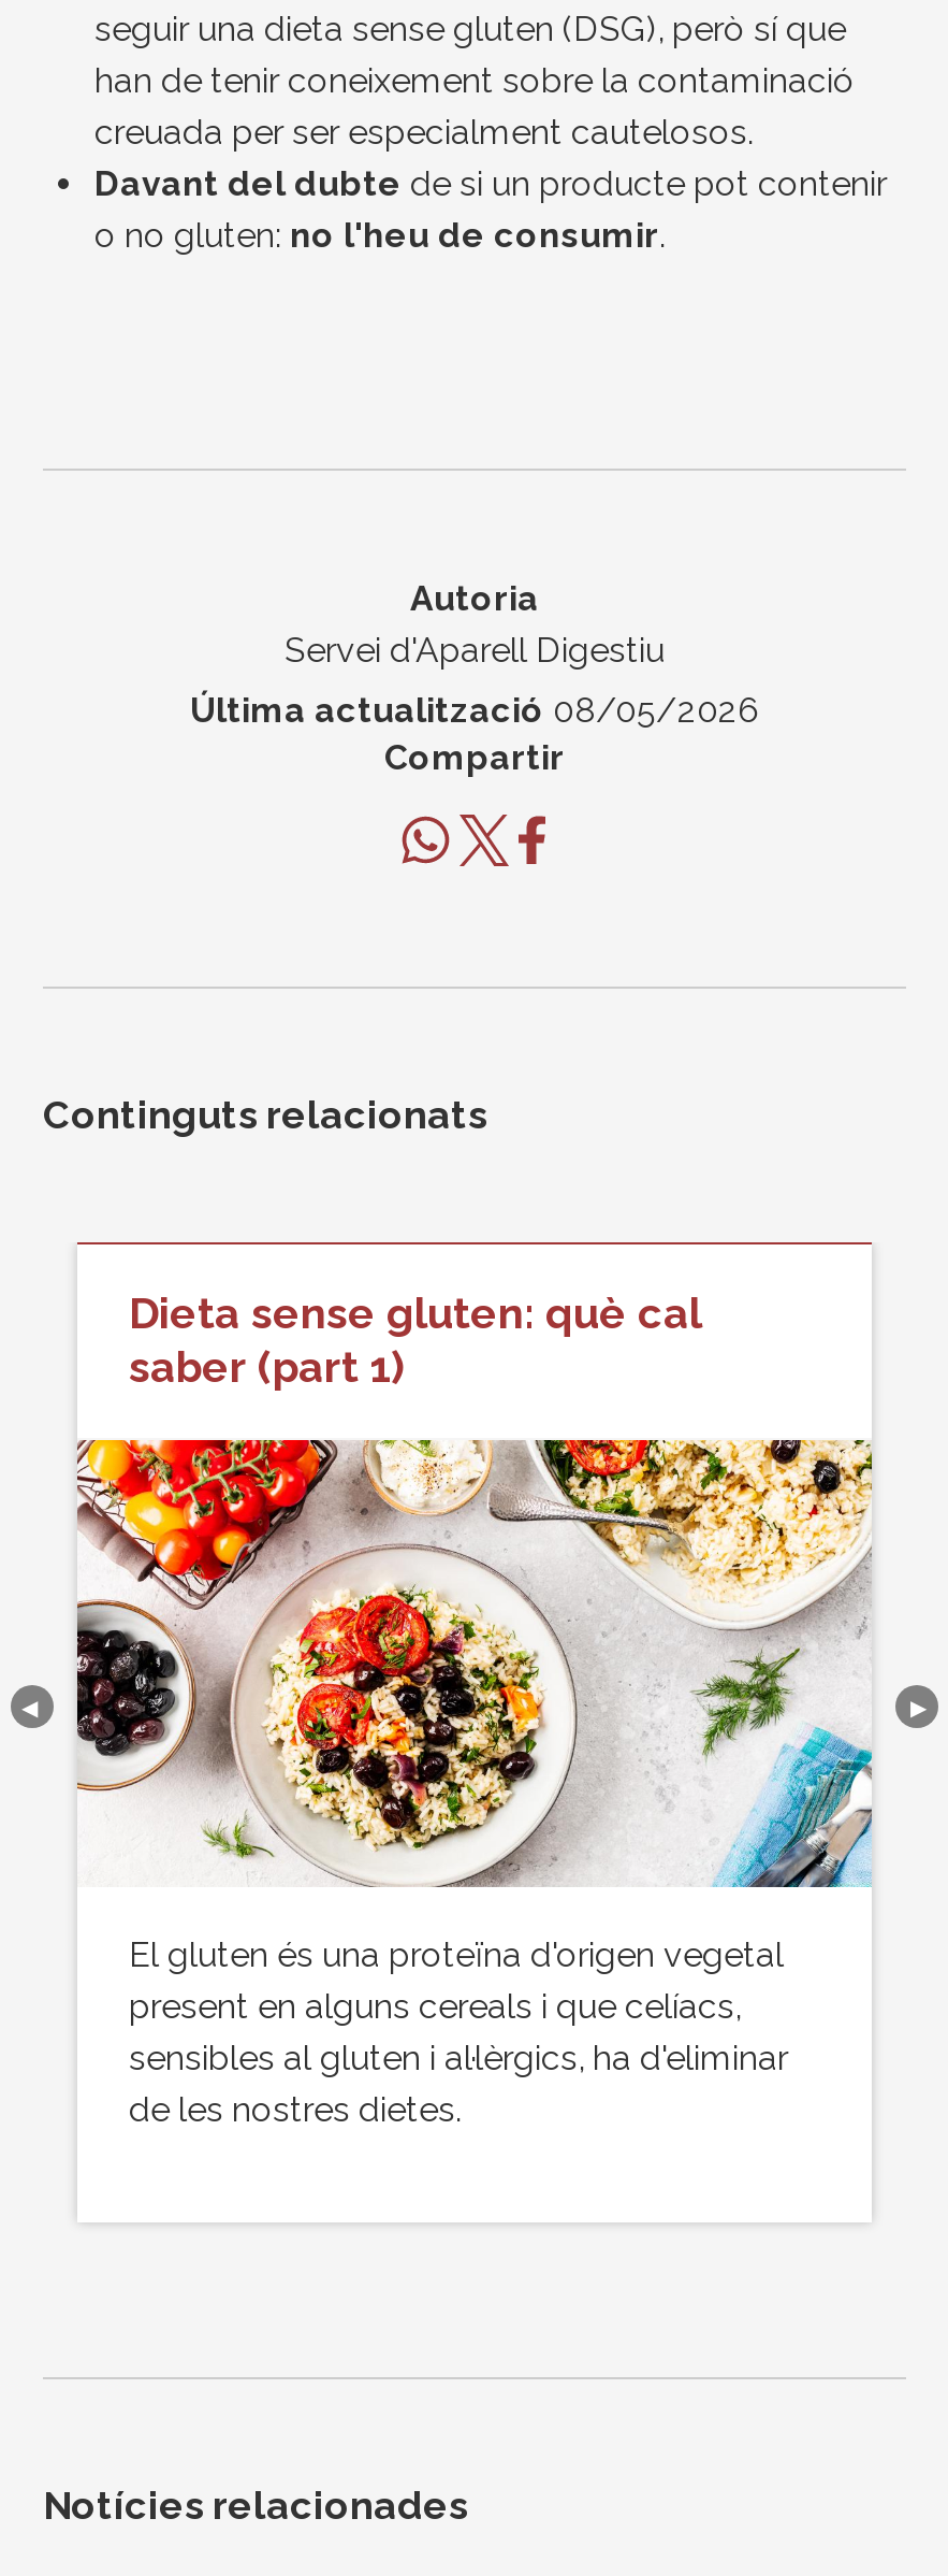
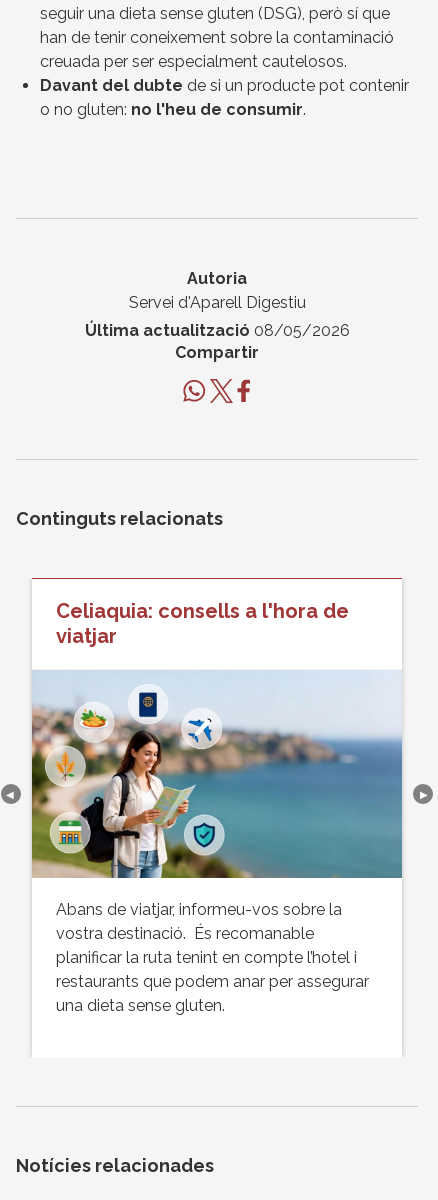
[129,1286,700,1392] Dieta sense gluten: què cal | saber (part 1) -> [56,598,349,647] Celiaquia: consells a l'hora de | viatjar
[75,1438,874,2130] [image] | El gluten és una proteïna d'origen vegetal | present en alguns cereals i que celíacs, | sensibles al gluten i al·lèrgics, ha d'eliminar | de les nostres dietes. -> [31,670,403,1015] [image] | Abans de viatjar, informeu-vos sobre la | vostra destinació. És recomanable | planificar la ruta tenint en compte l’hotel i | restaurants que podem anar per assegurar | una dieta sense gluten.

